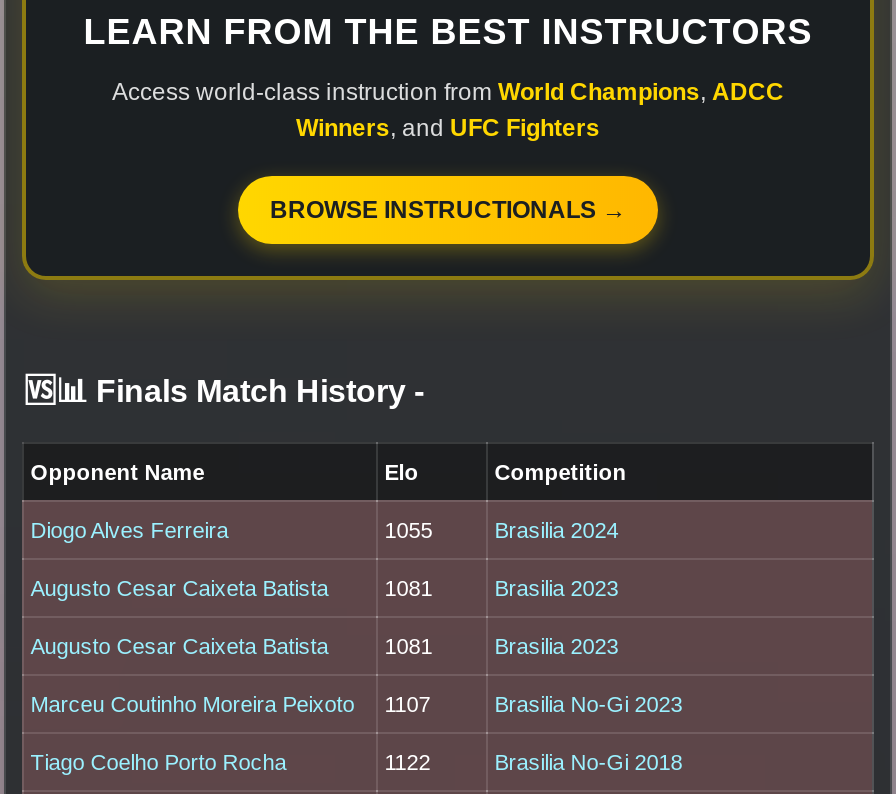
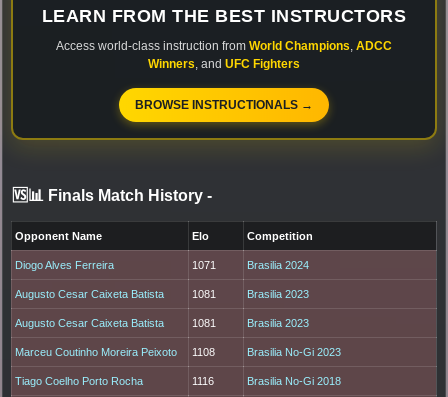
[384,517,432,541] 1055 -> [192,258,216,270] 1071
[30,691,430,715] Marceu Coutinho Moreira Peixoto 1107 -> [15,345,215,357] Marceu Coutinho Moreira Peixoto 1108
[384,749,430,773] 1122 -> [192,374,214,386] 1116

